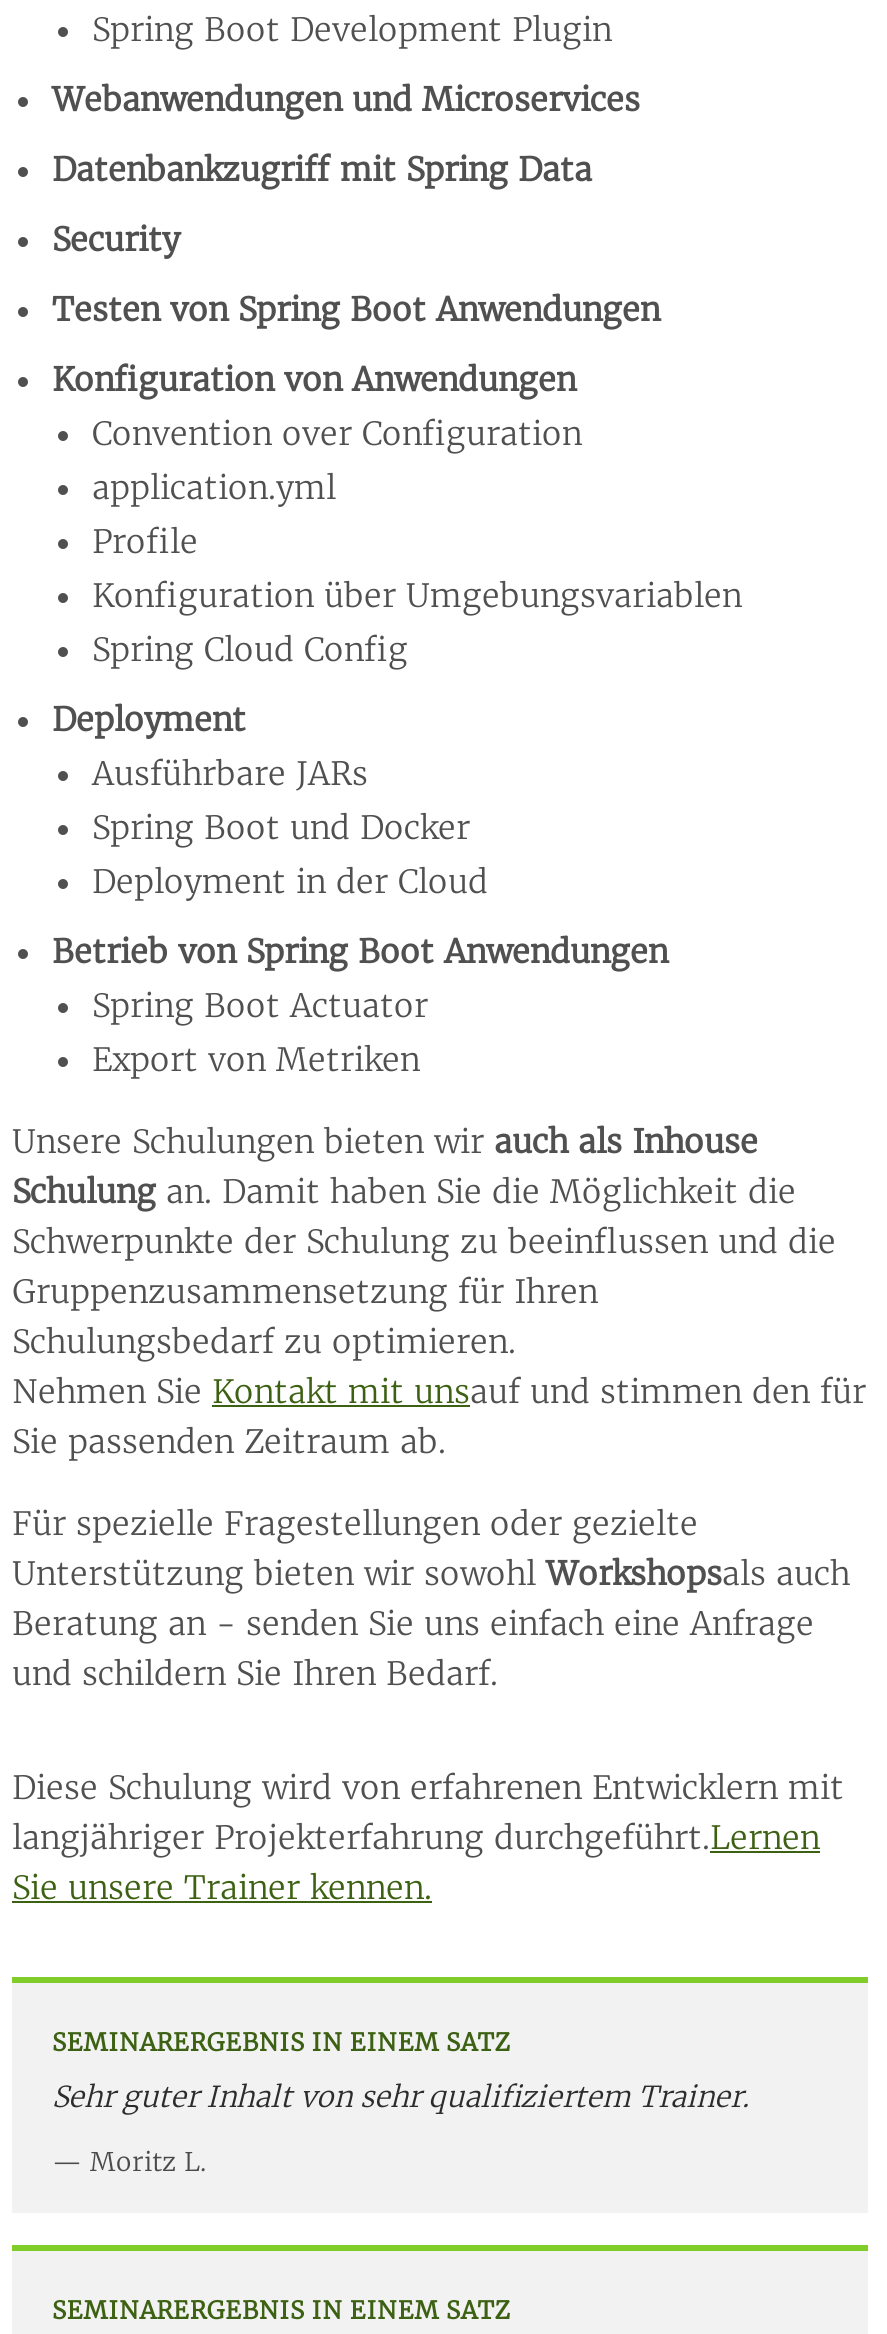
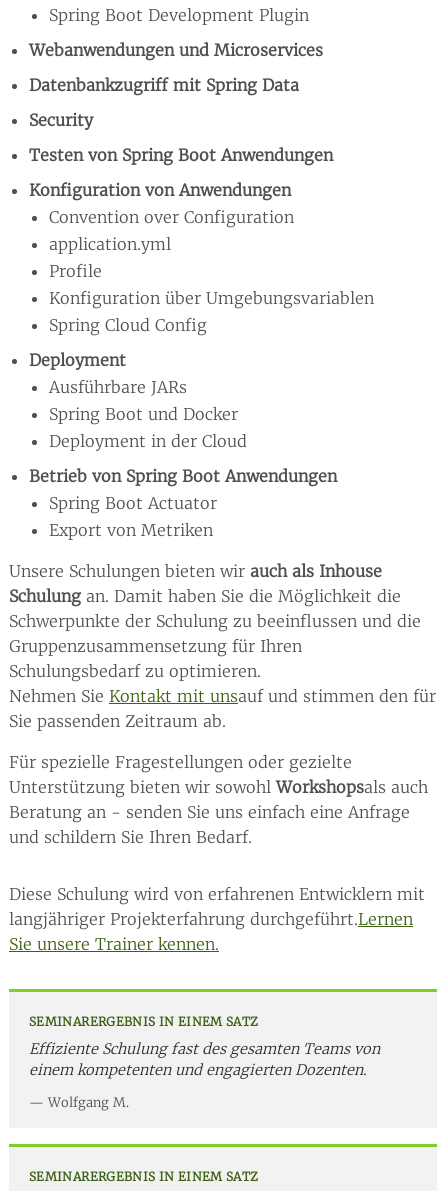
[52,2079,750,2115] Sehr guter Inhalt von sehr qualifiziertem Trainer. -> [29,1040,380,1079] Effiziente Schulung fast des gesamten Teams von | einem kompetenten und engagierten Dozenten.
[90,2145,206,2179] Moritz L. -> [48,1094,129,1111] Wolfgang M.

